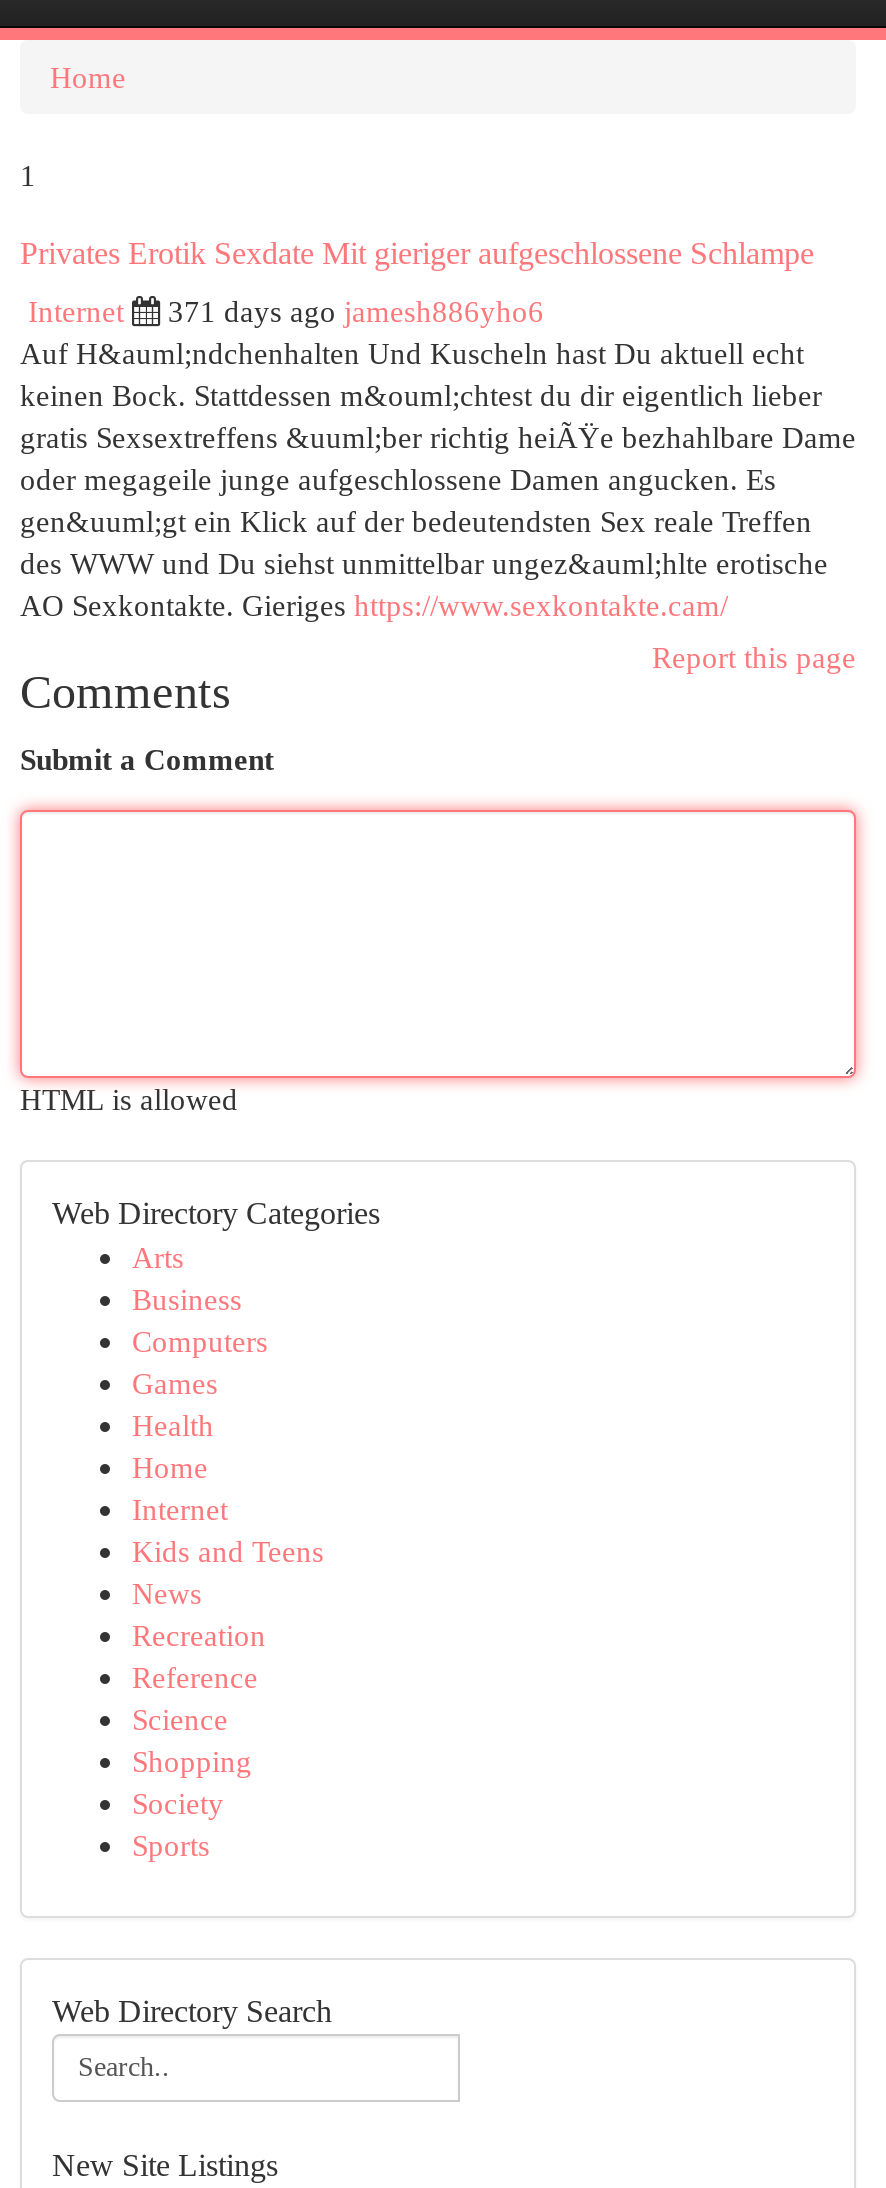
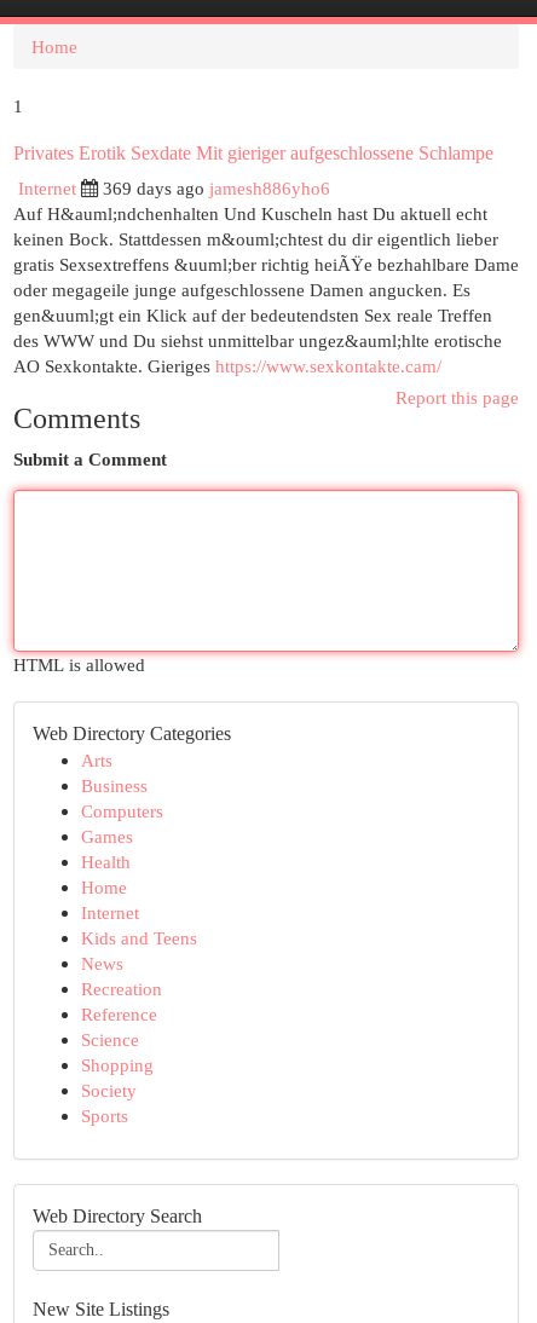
[168,294,544,328] 371 days ago jamesh886yho6 -> [103,178,330,198] 369 days ago jamesh886yho6

